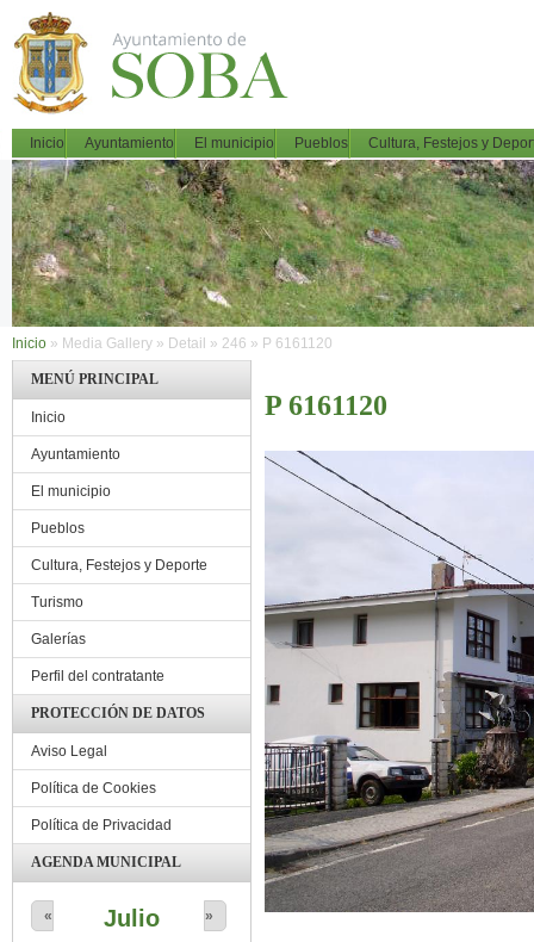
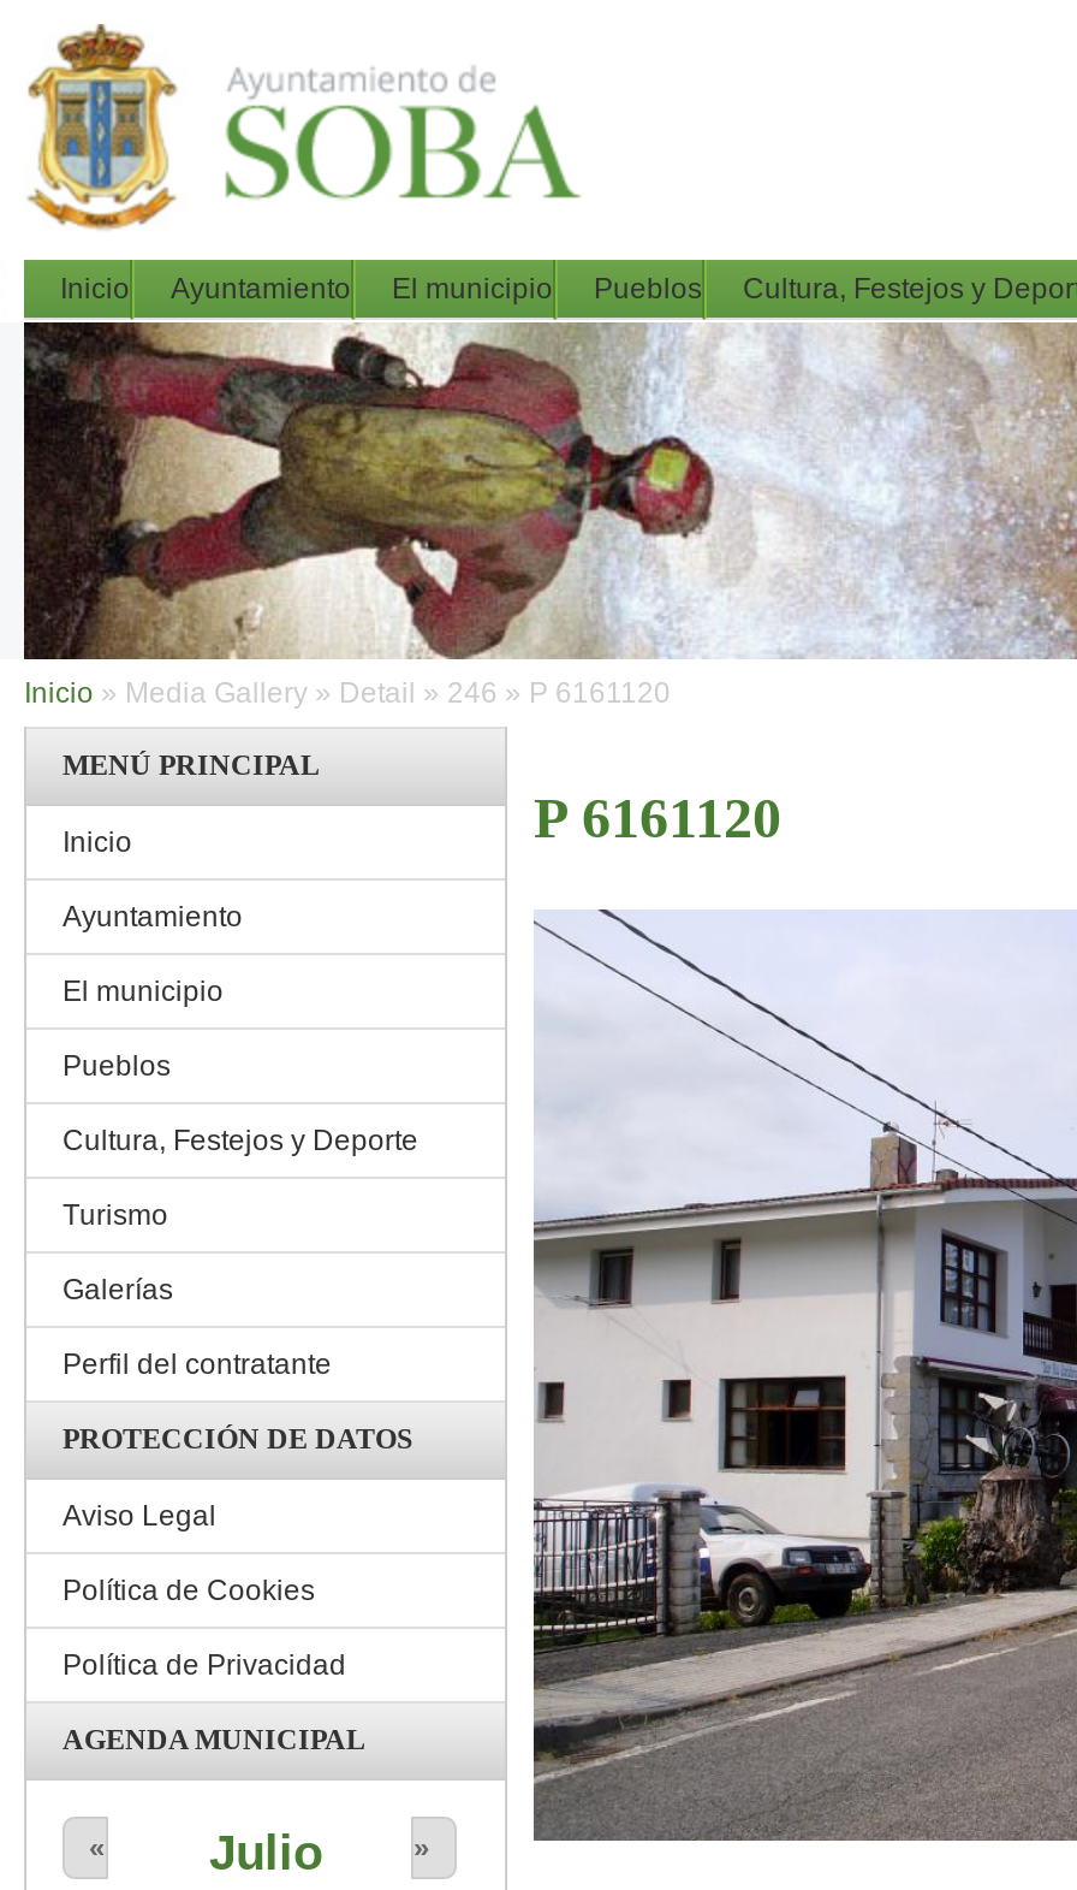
[11,159,530,328] [image] -> [22,320,1070,662] [image]

